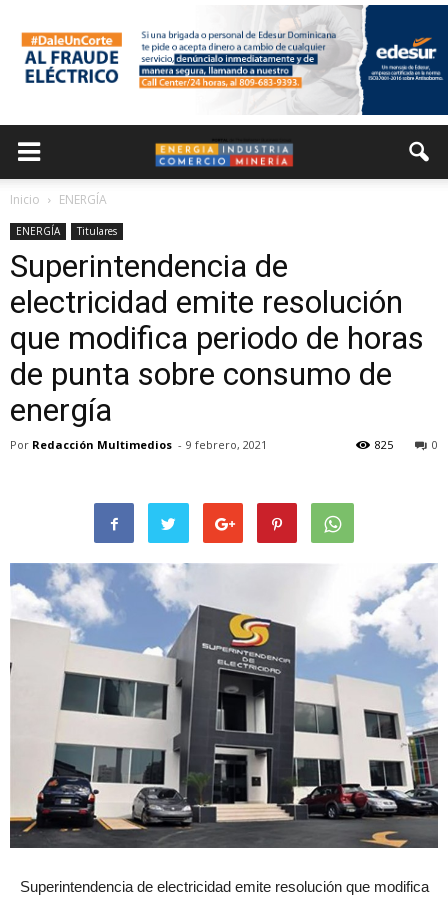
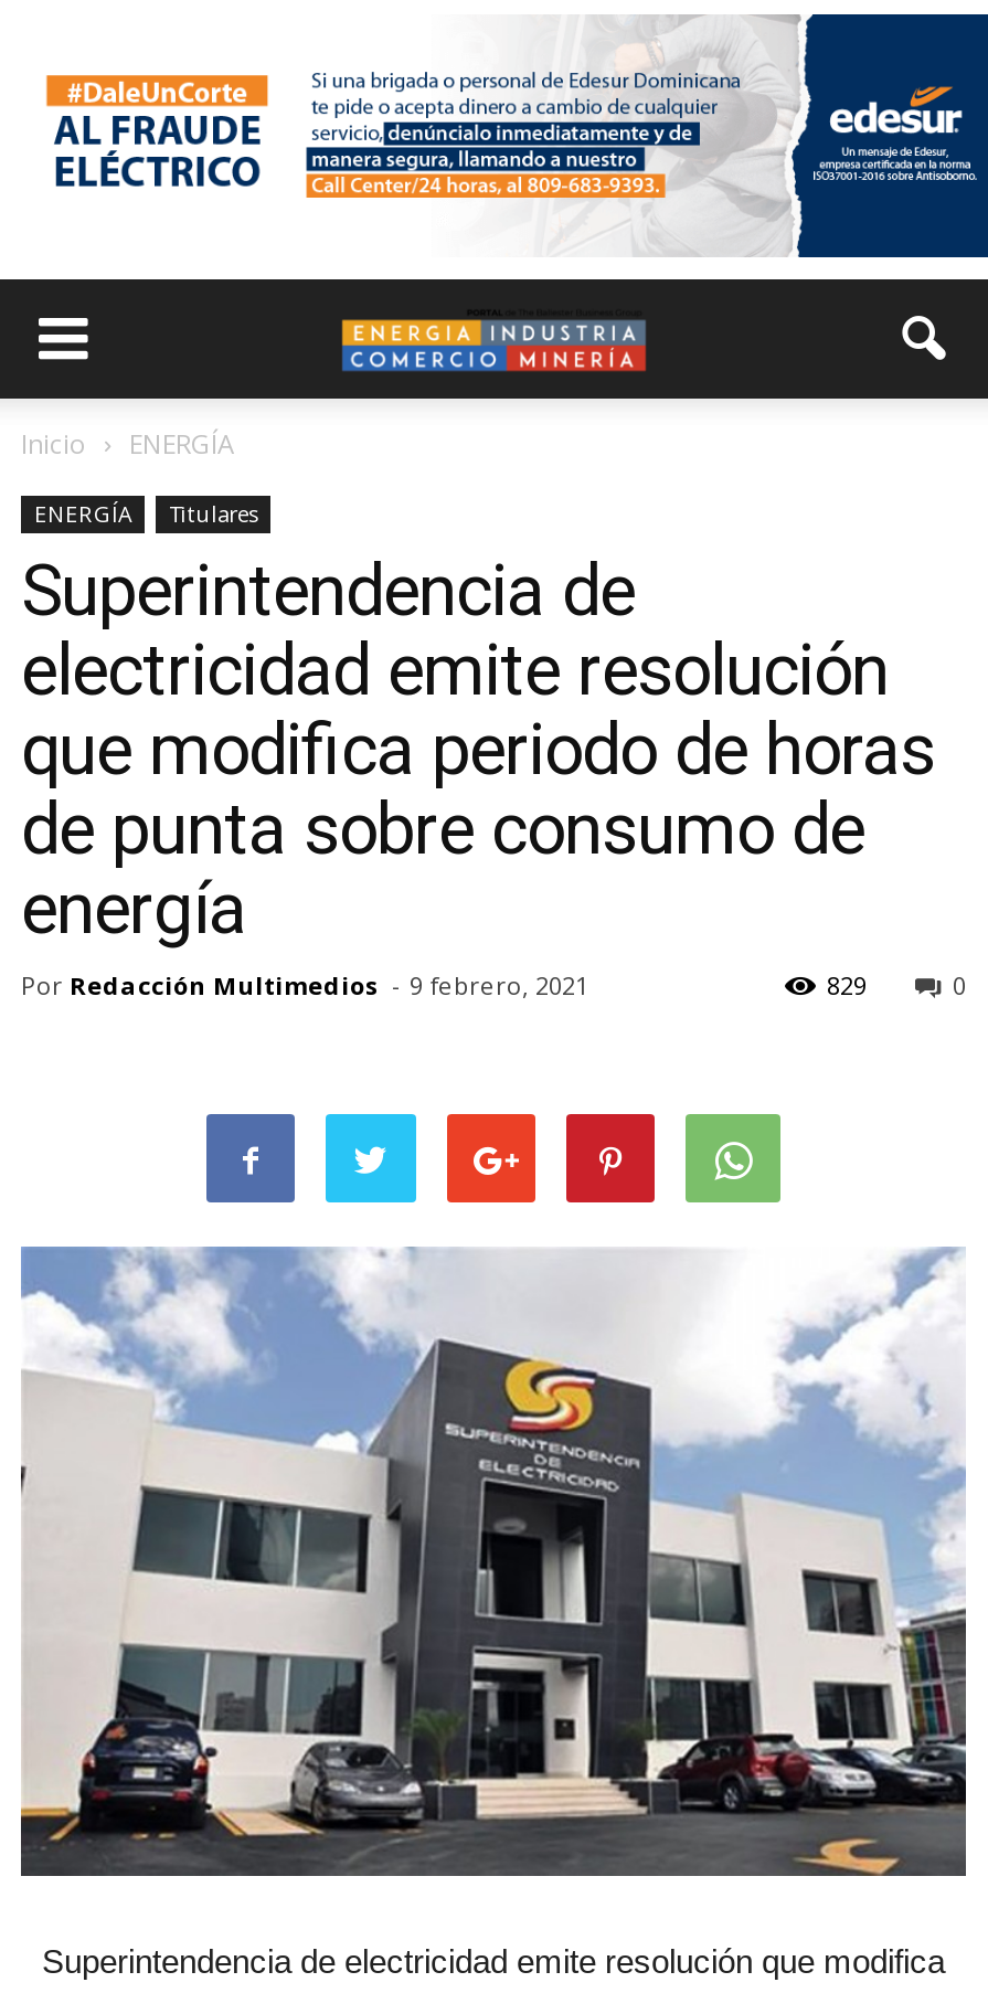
[375,437,393,452] 825 -> [827,968,867,1001] 829

